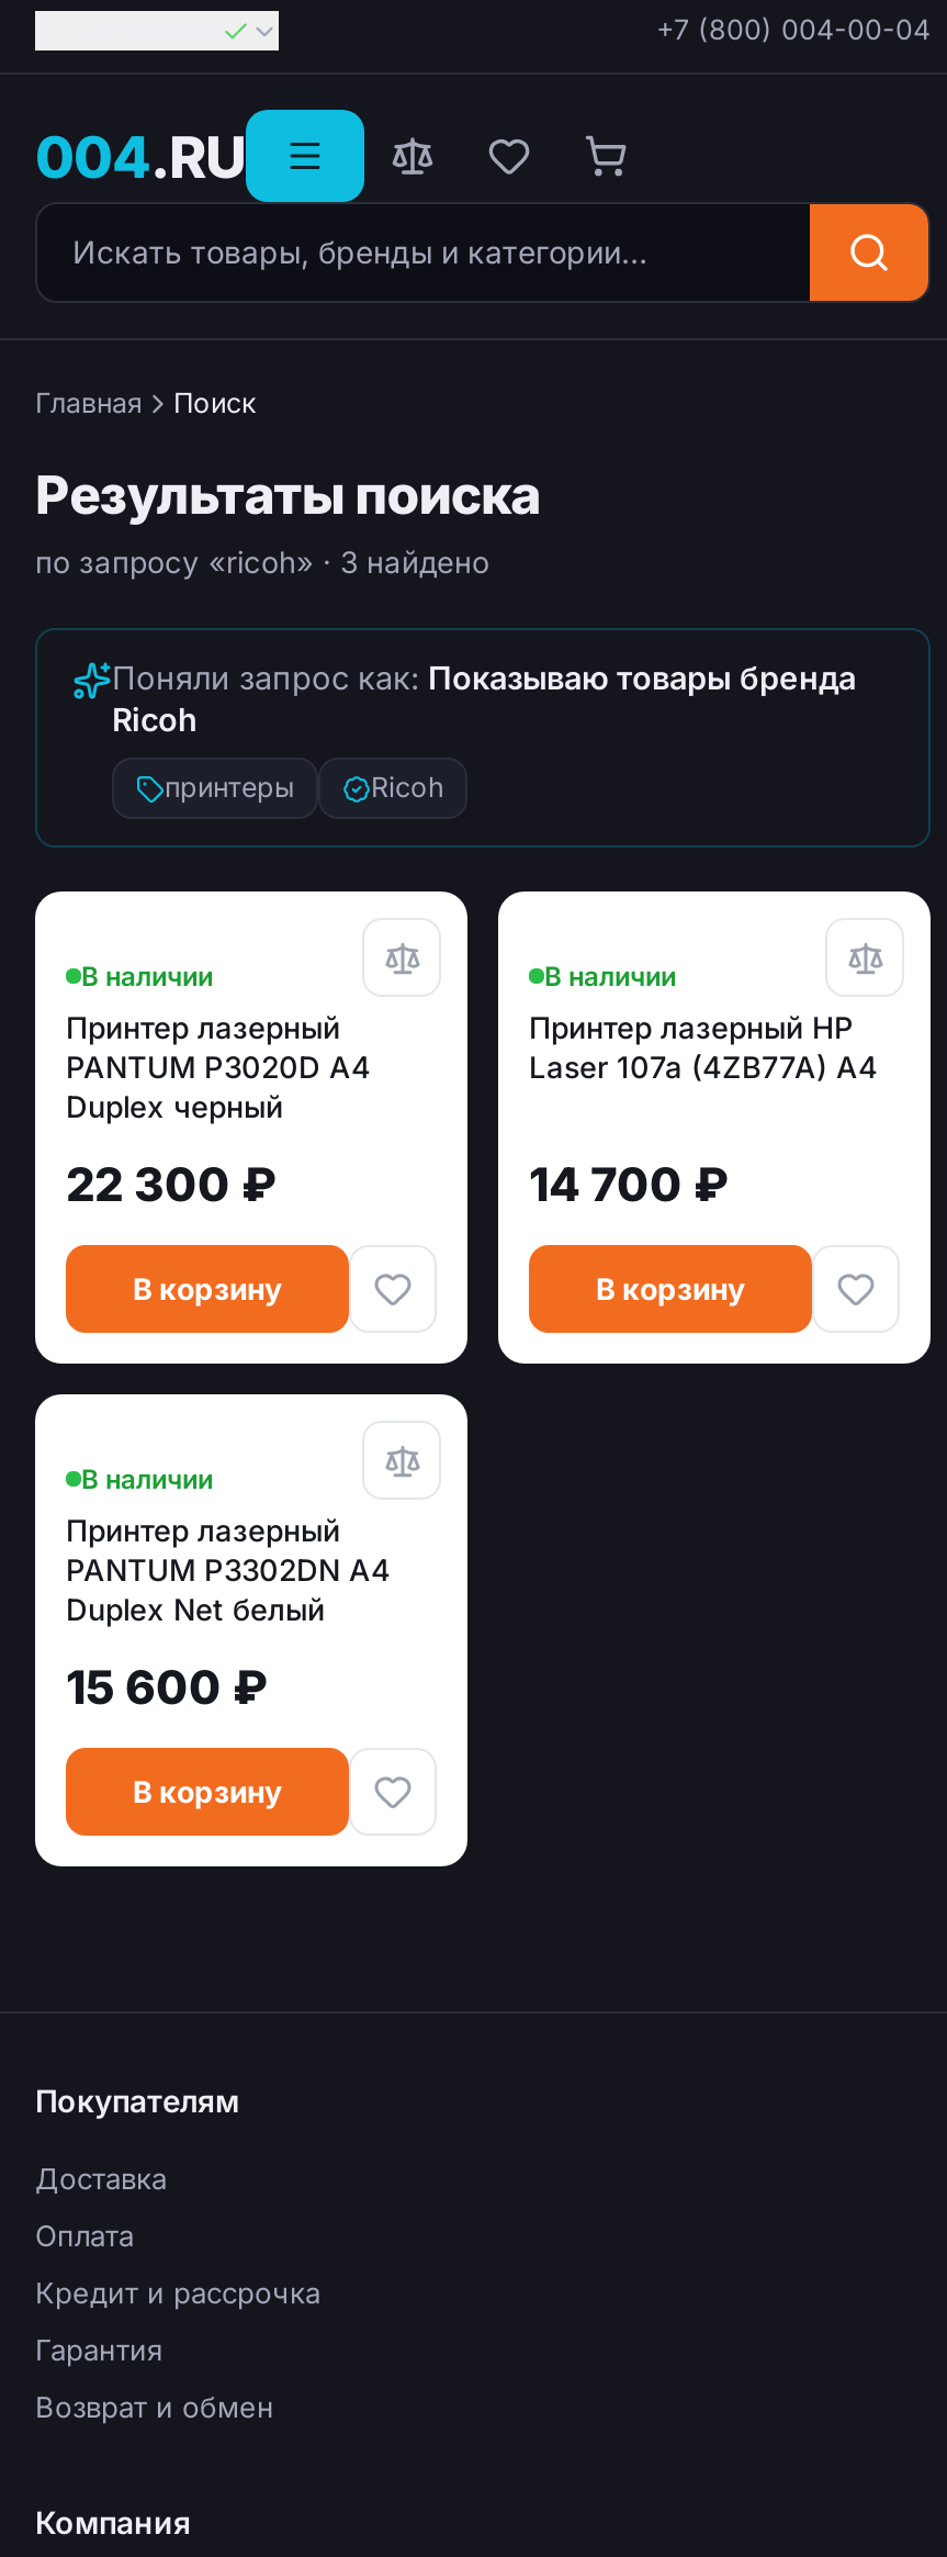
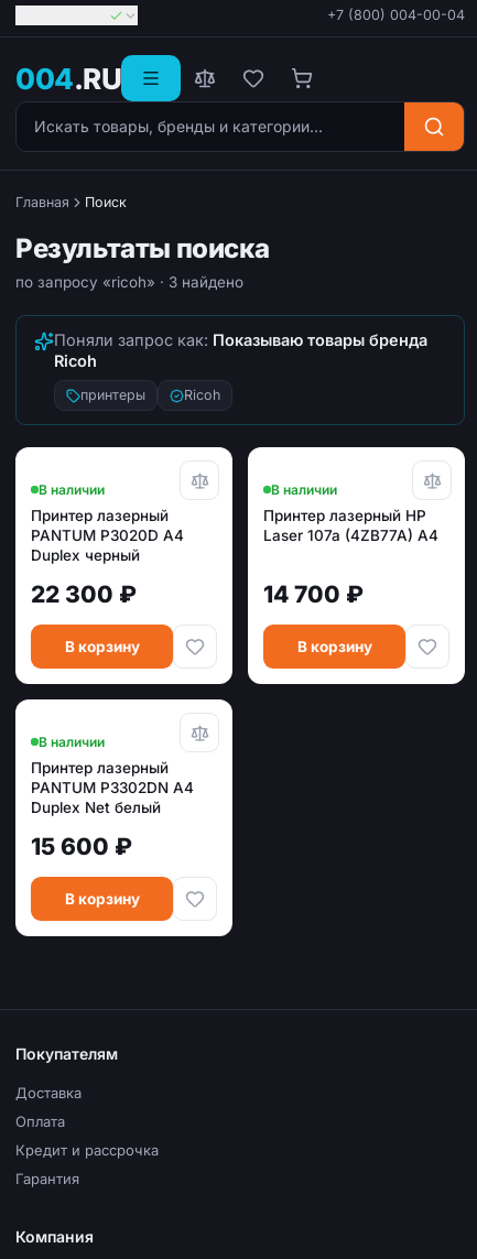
[35,2389,274,2424] Возврат и обмен -> none

